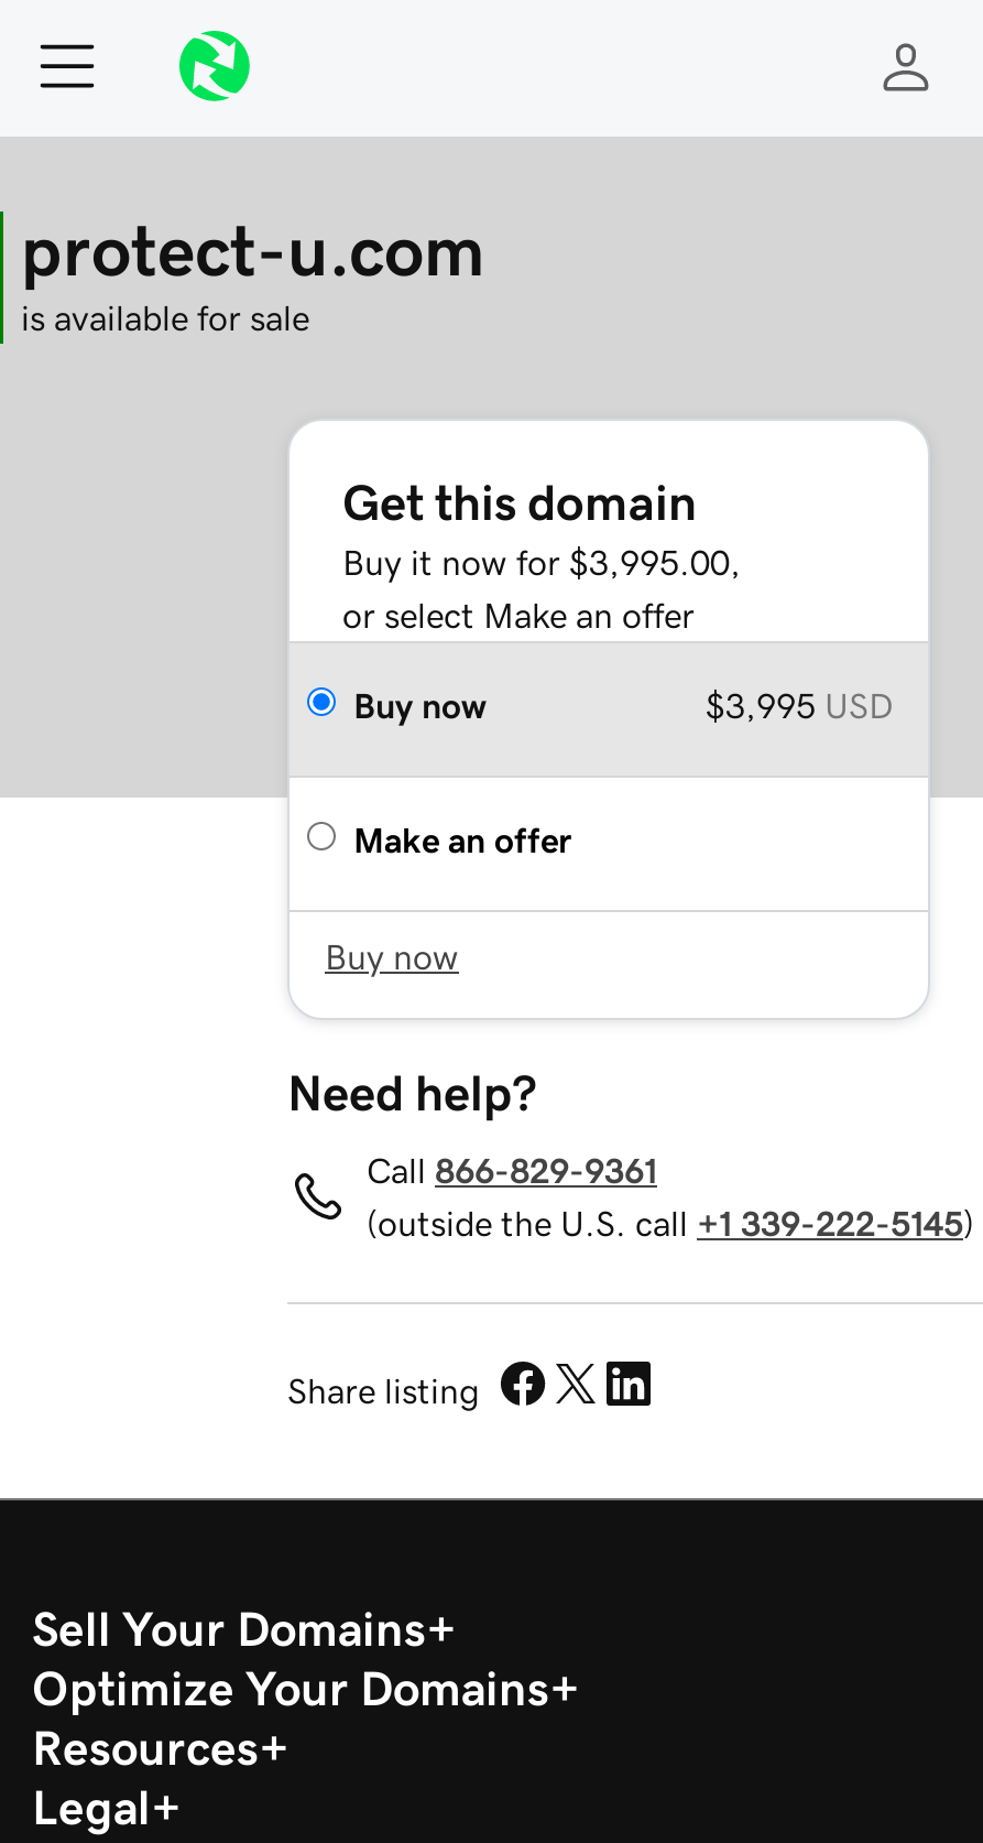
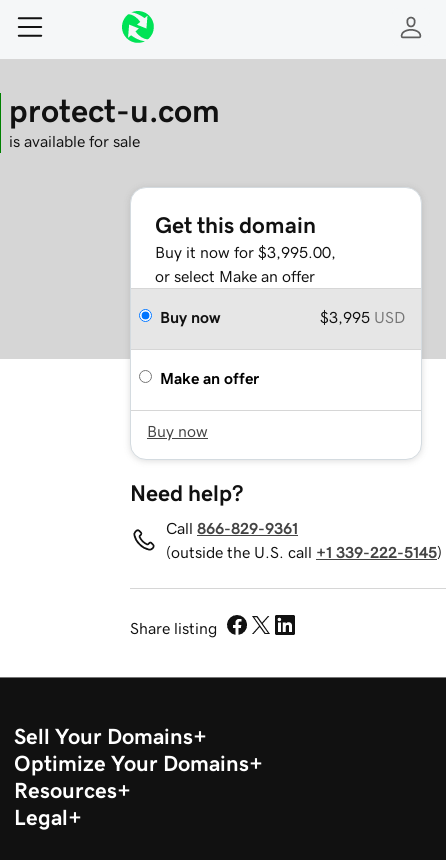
none -> [121,10,155,44] [image]
[177,29,252,104] [image] -> none

